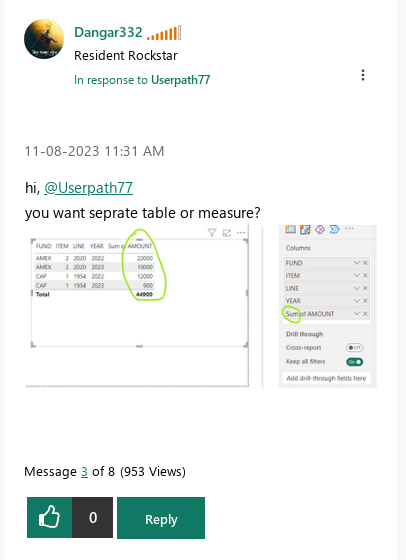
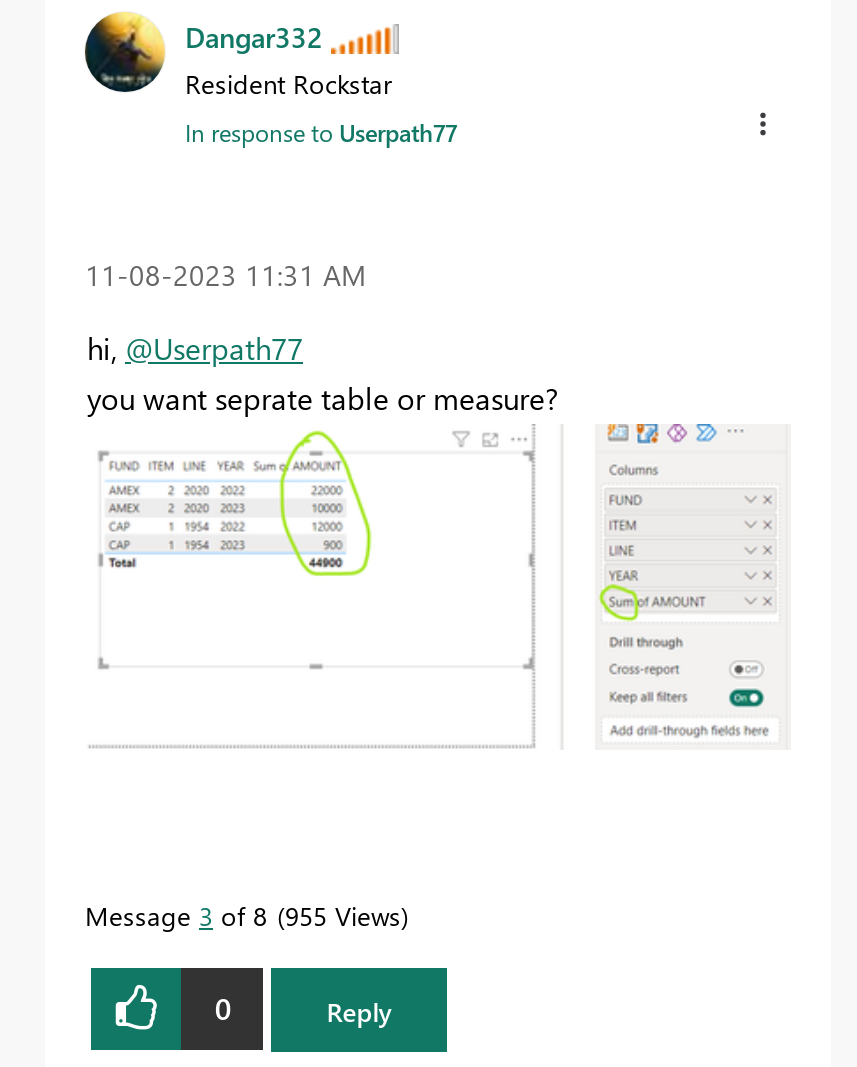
[24,462,182,479] Message 3 of 8 953 Views -> [85,898,401,932] Message 3 of 8 955 Views

